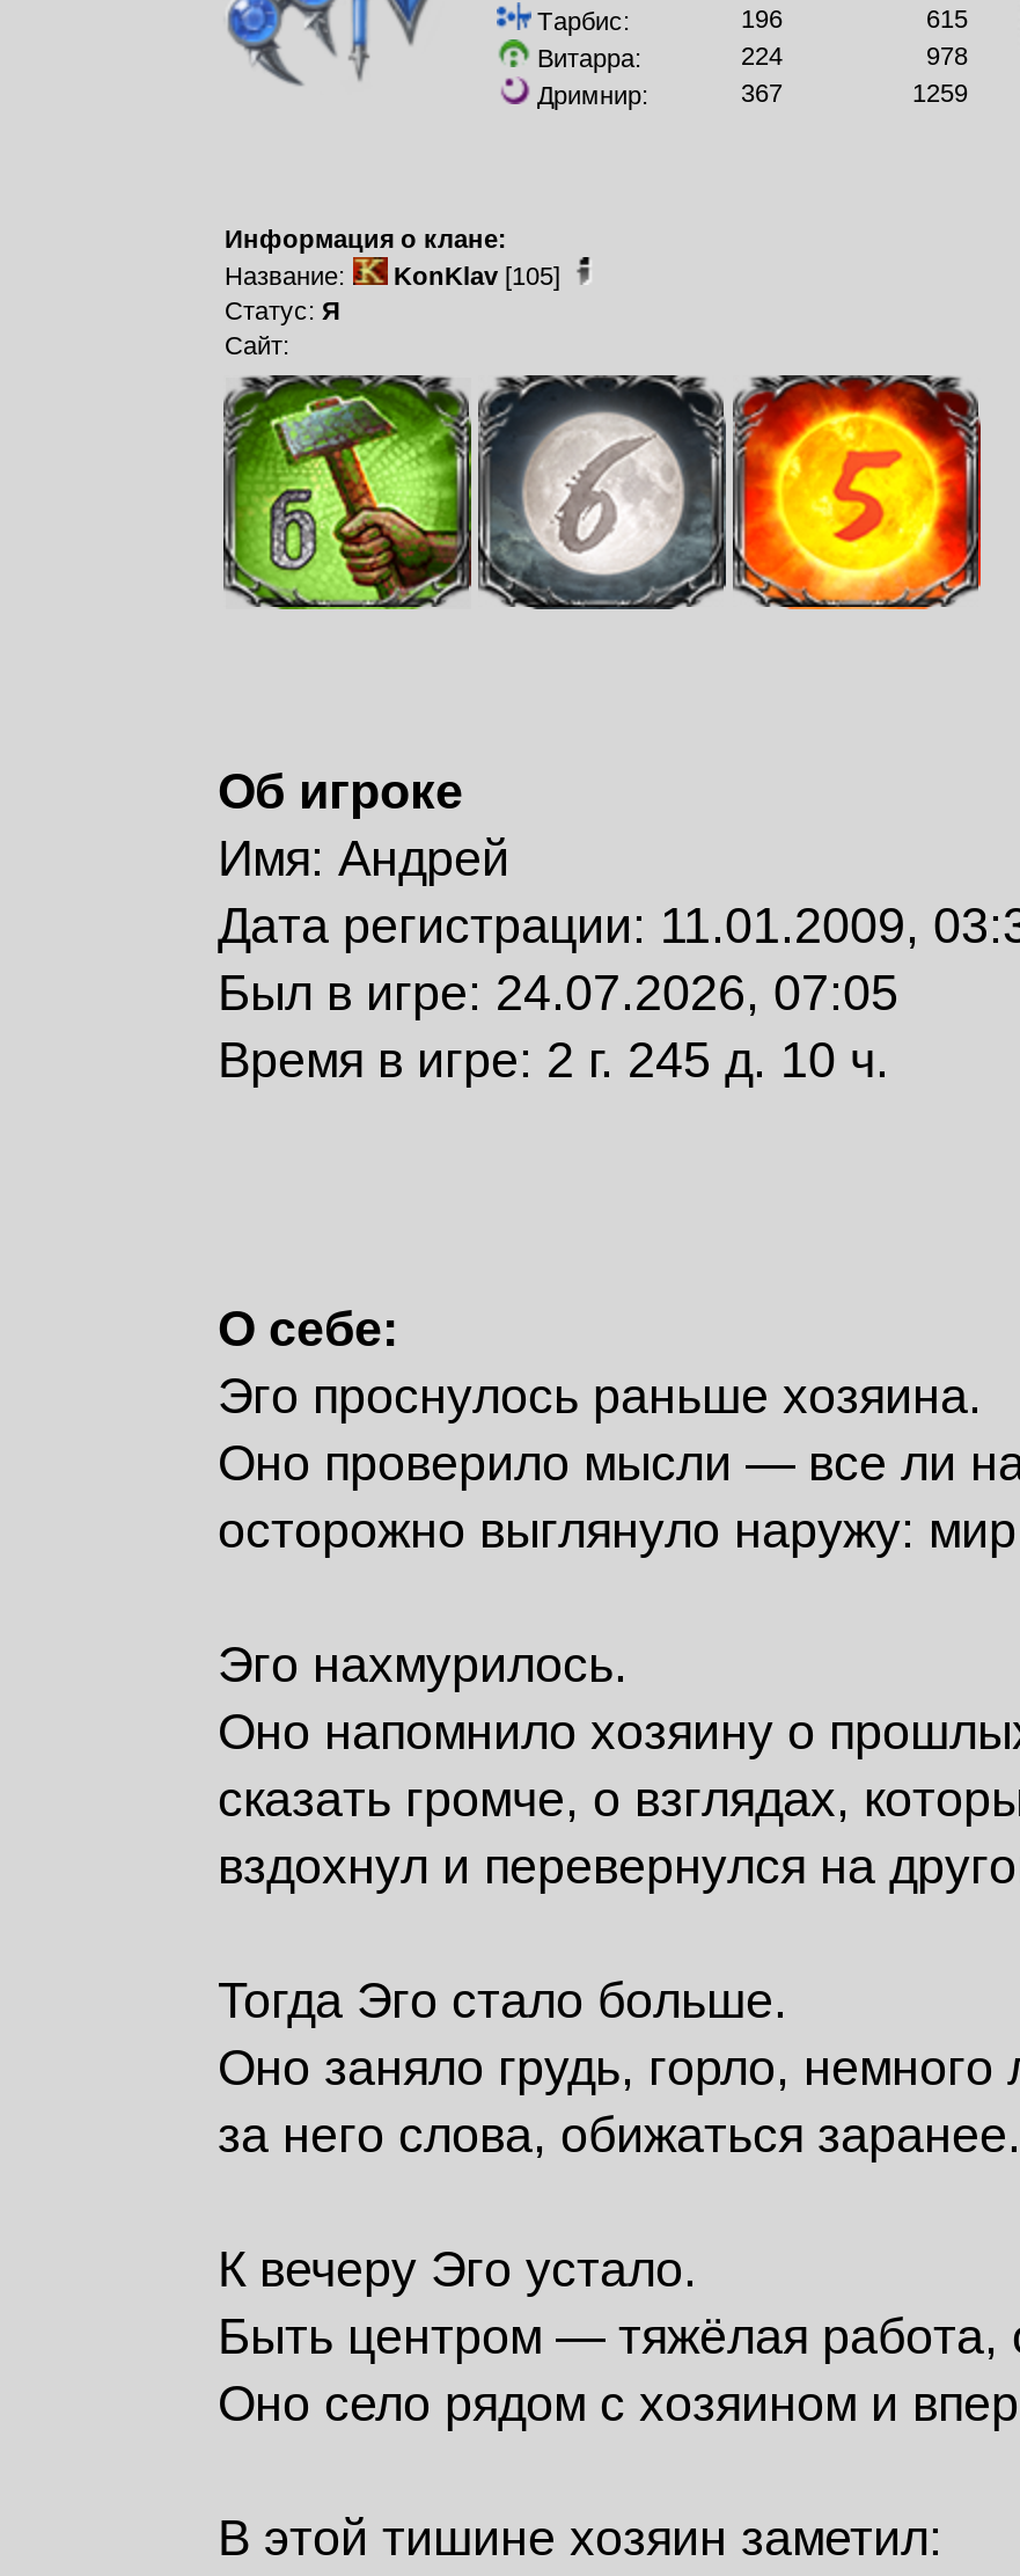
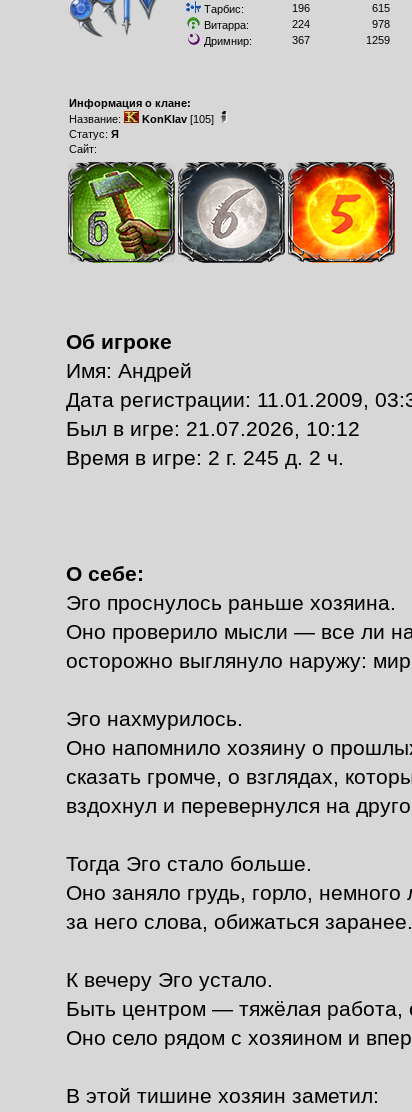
[218,966,898,1022] Был в игре: 24.07.2026, 07:05 -> [65,417,359,441] Был в игре: 21.07.2026, 10:12
[218,1033,889,1089] Время в игре: 2 г. 245 д. 10 ч. -> [65,446,343,470] Время в игре: 2 г. 245 д. 2 ч.

